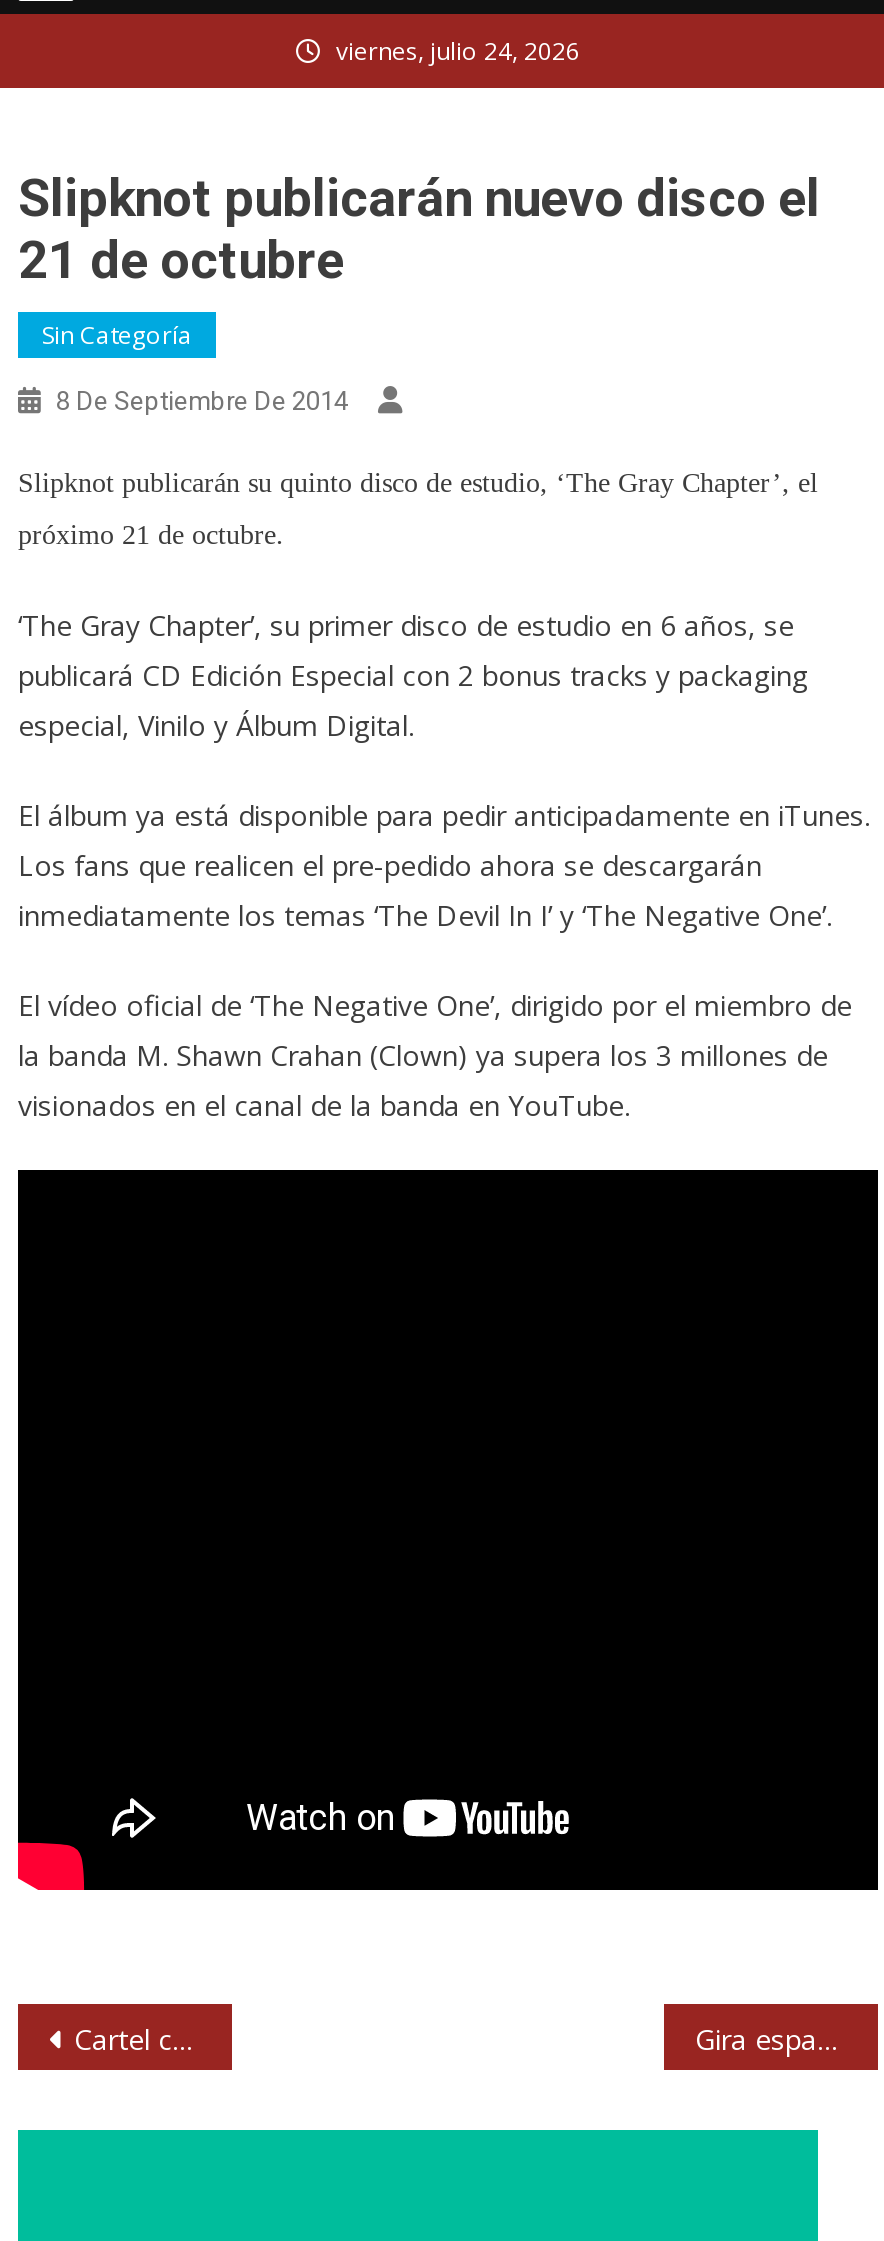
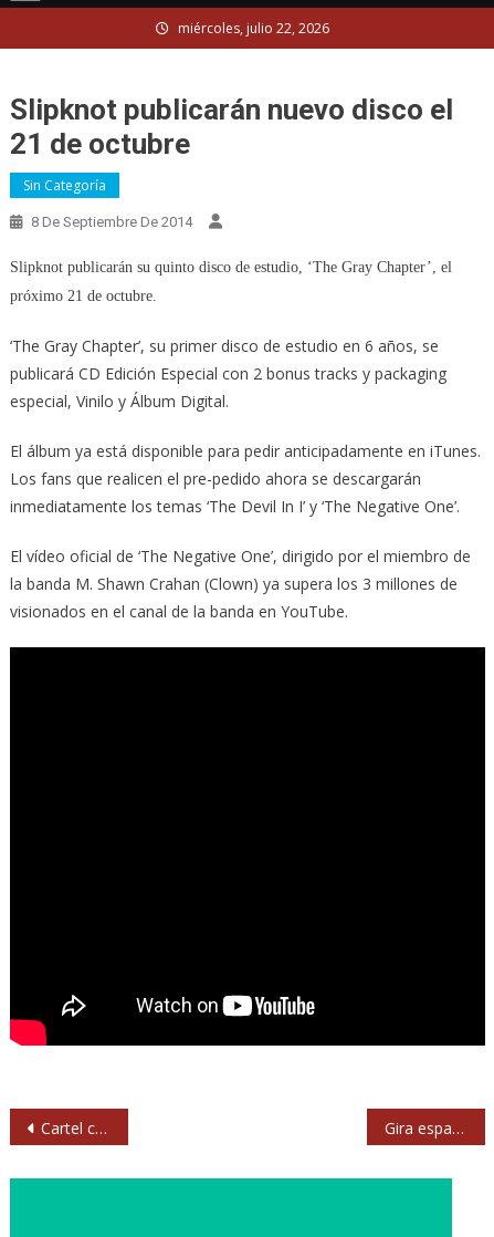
[336,34,580,68] viernes, julio 24, 2026 -> [177,19,329,38] miércoles, julio 22, 2026

